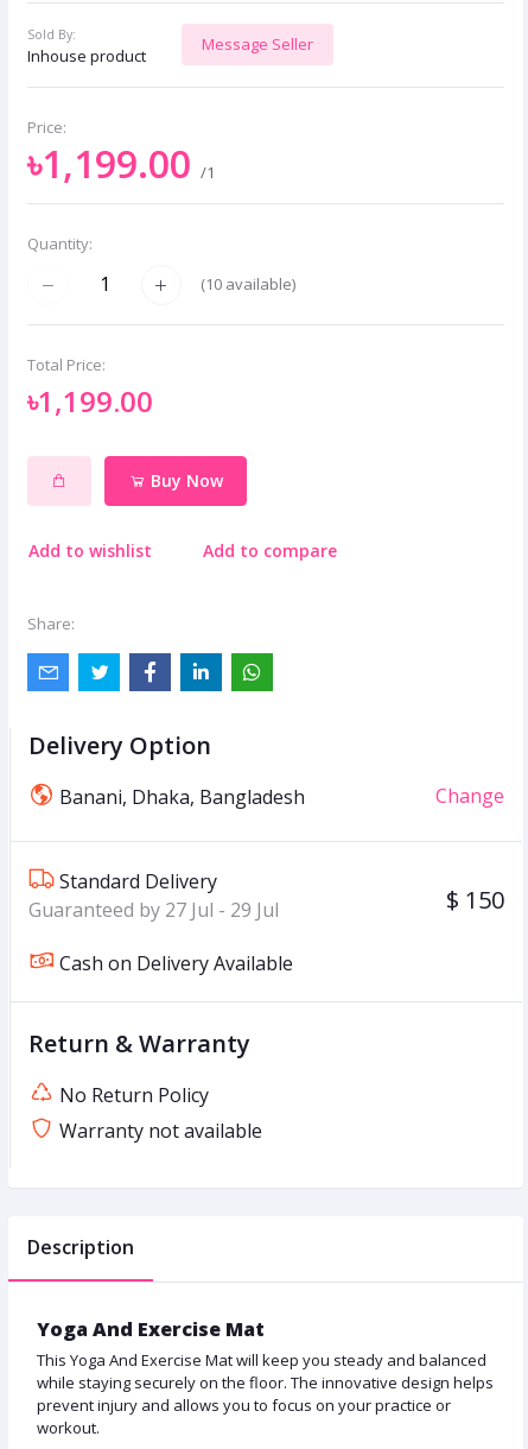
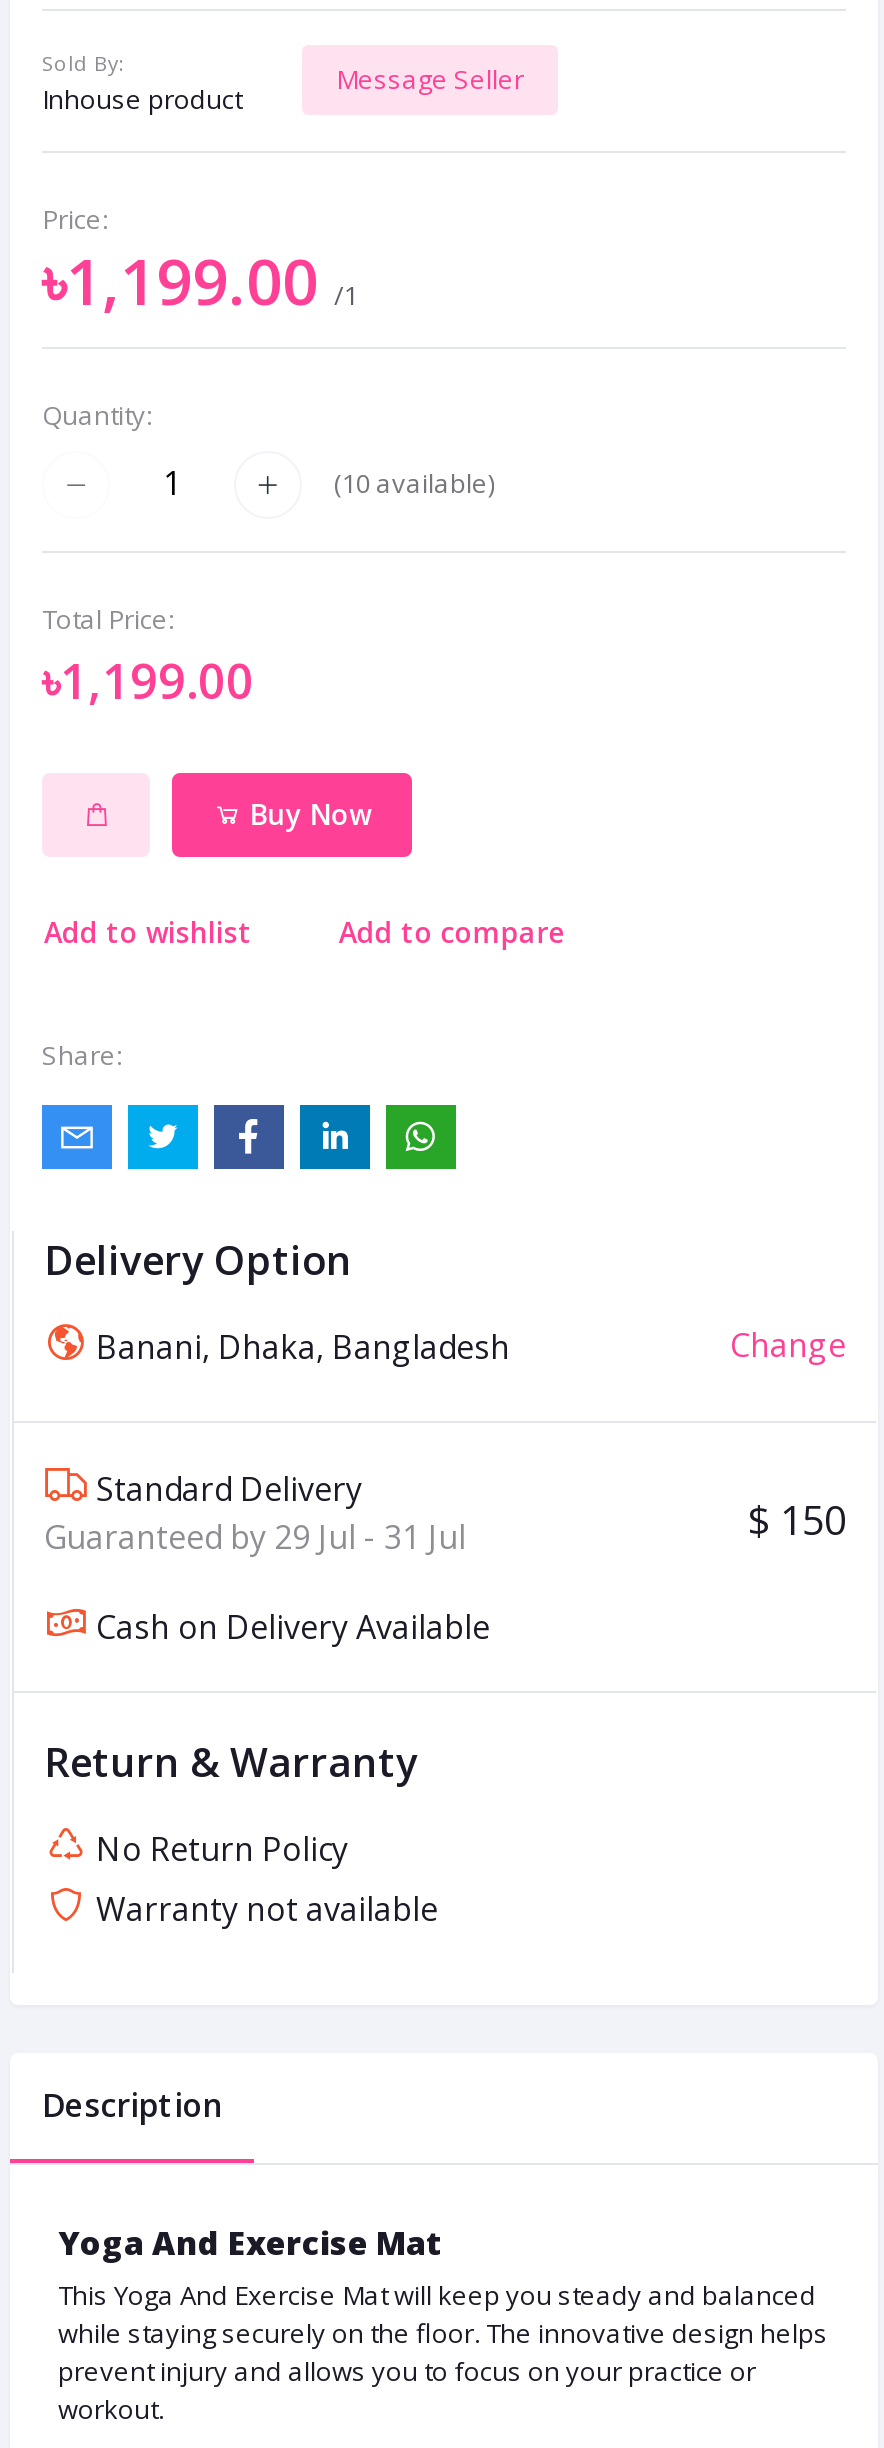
[28,897,279,923] Guaranteed by 27 Jul - 29 Jul -> [44,1515,466,1559] Guaranteed by 29 Jul - 31 Jul

